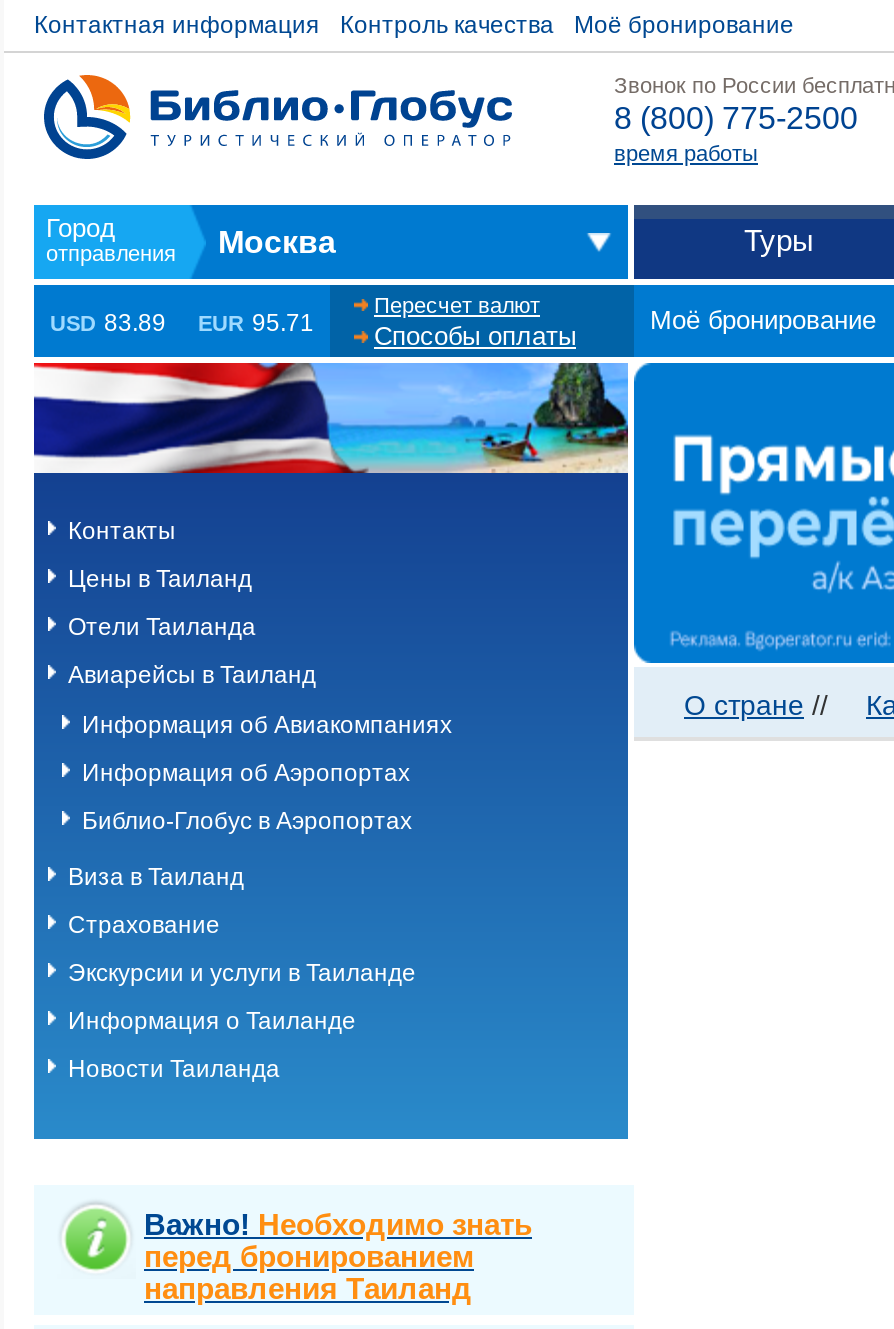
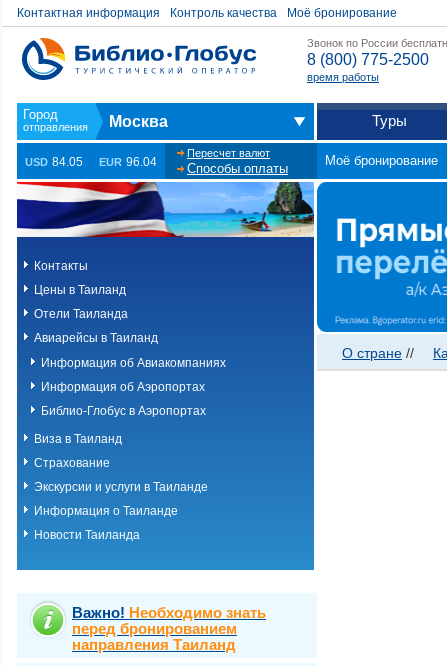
[50,309,166,337] USD 83.89 -> [25,155,83,169] USD 84.05
[198,309,314,337] EUR 95.71 -> [99,155,157,169] EUR 96.04

